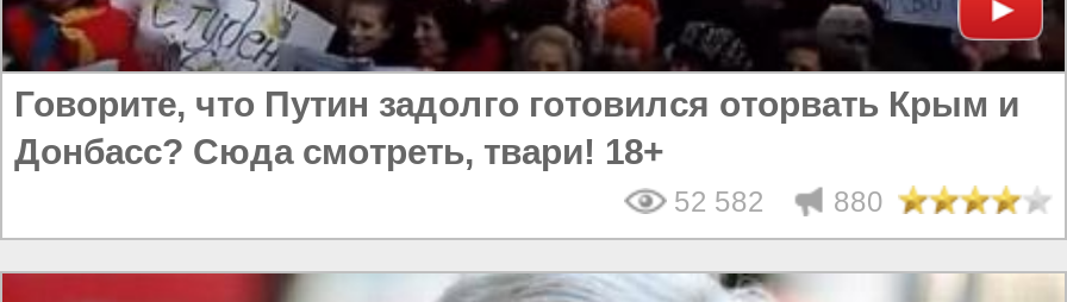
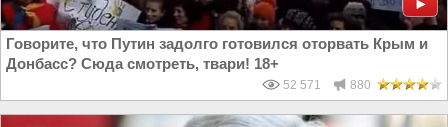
[667,185,884,219] 52 582 880 -> [280,78,371,92] 52 571 880

